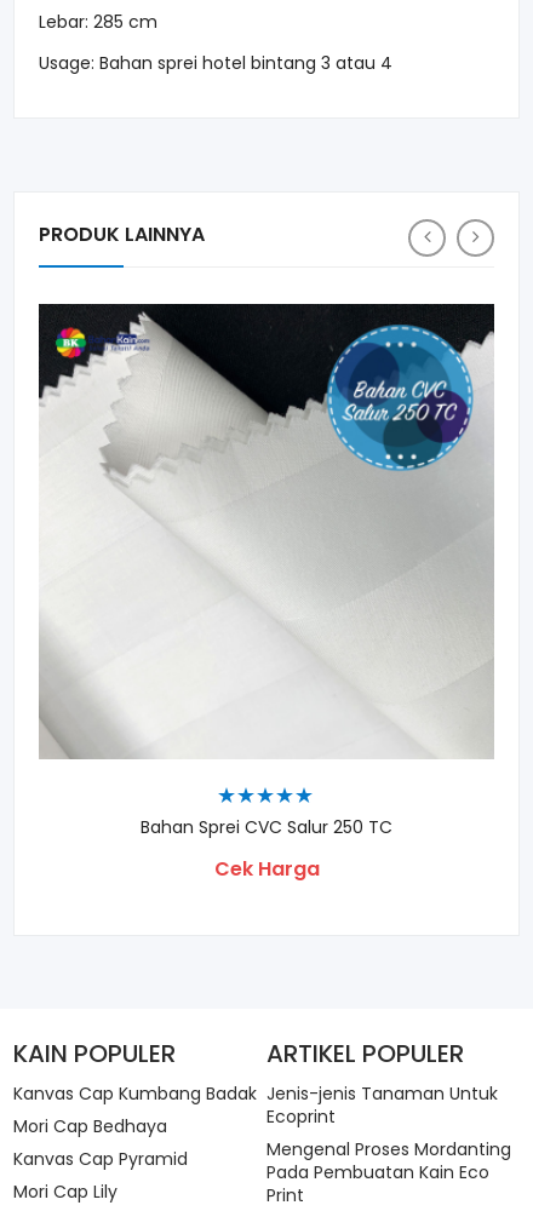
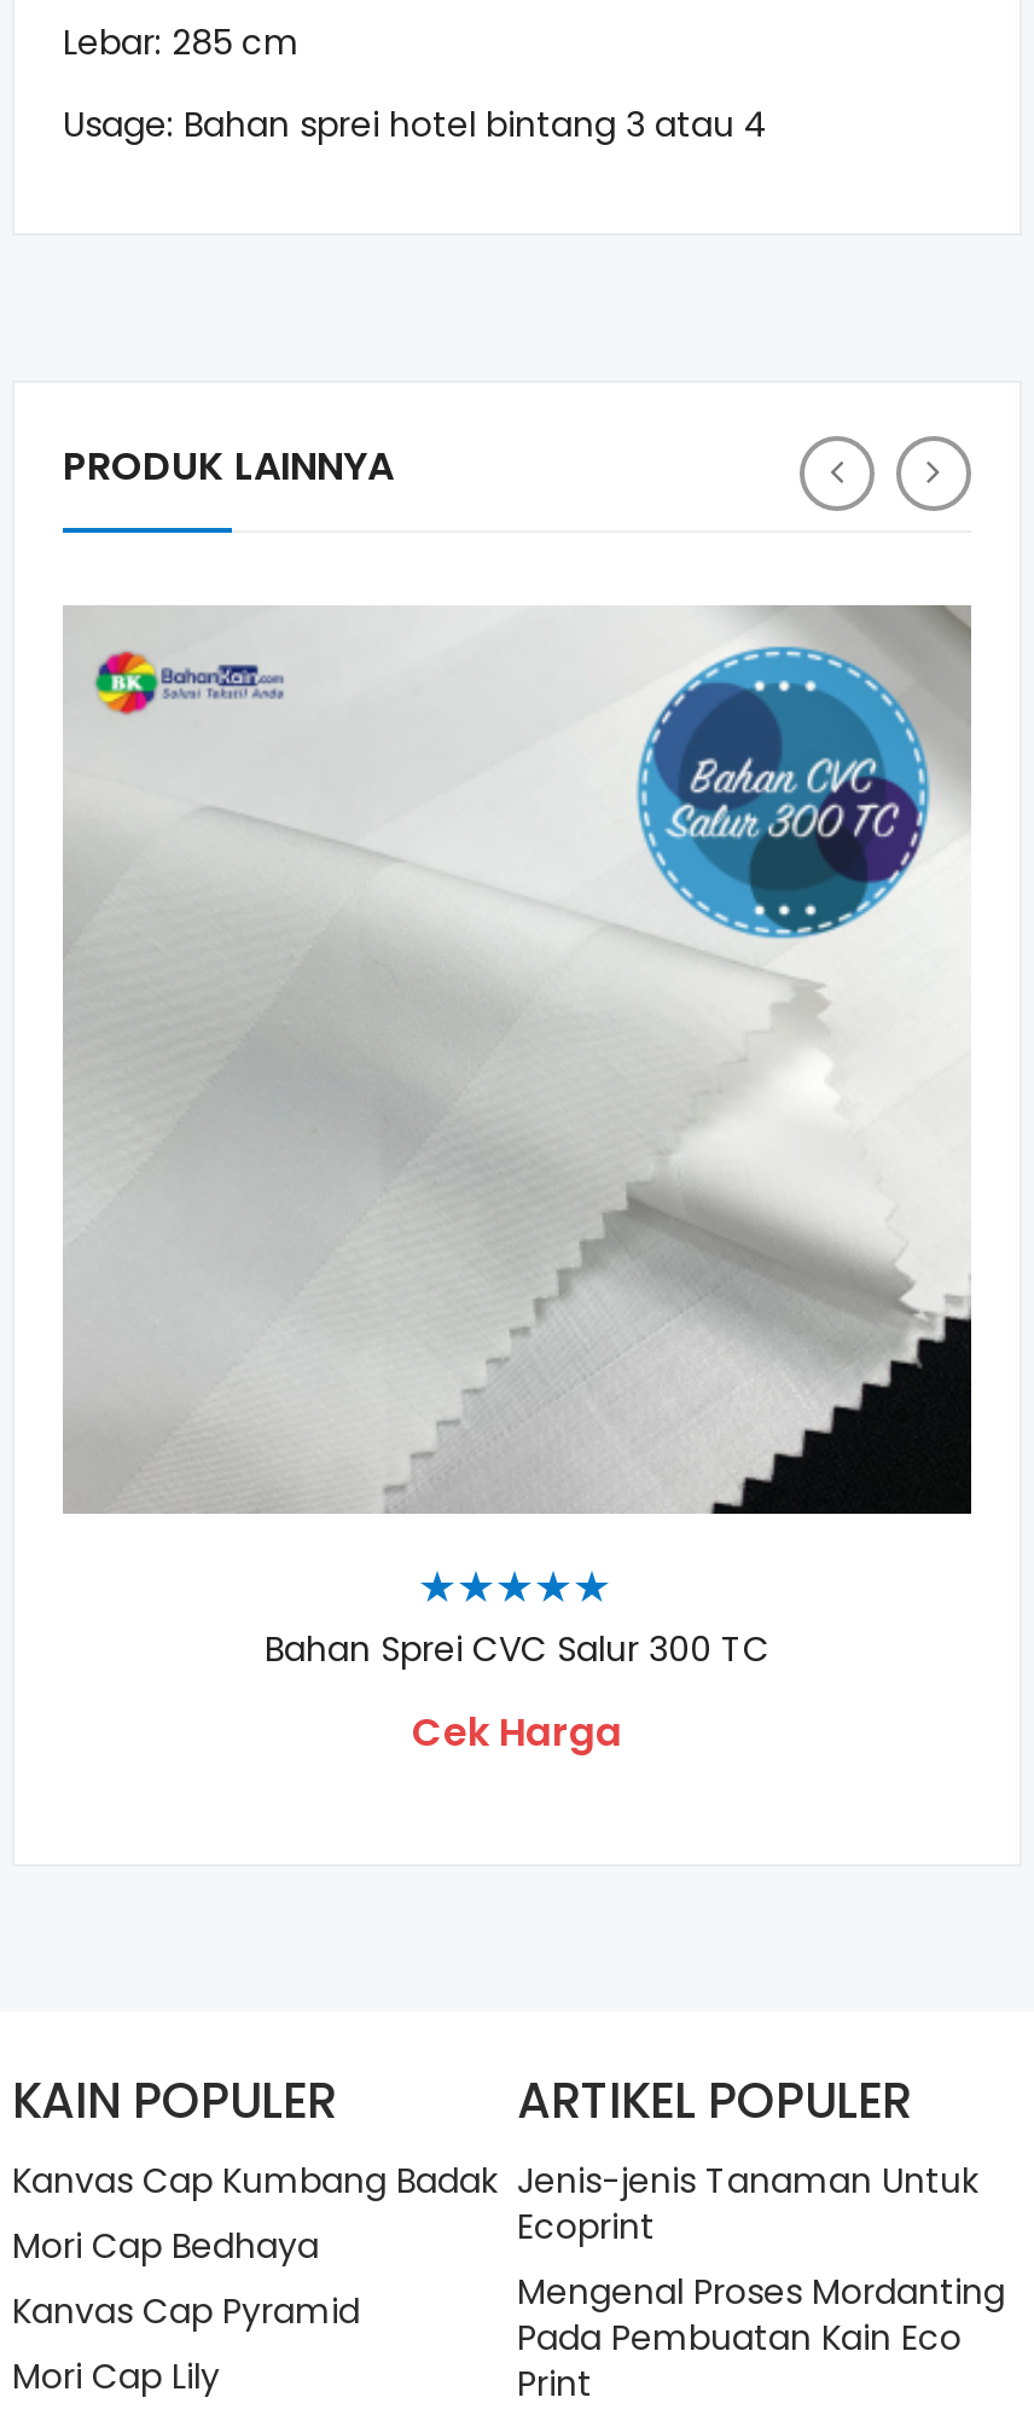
[38,303,494,759] [image] -> [63,605,974,1516] [image]
[141,814,392,839] Bahan Sprei CVC Salur 250 TC -> [265,1624,769,1672] Bahan Sprei CVC Salur 300 TC

